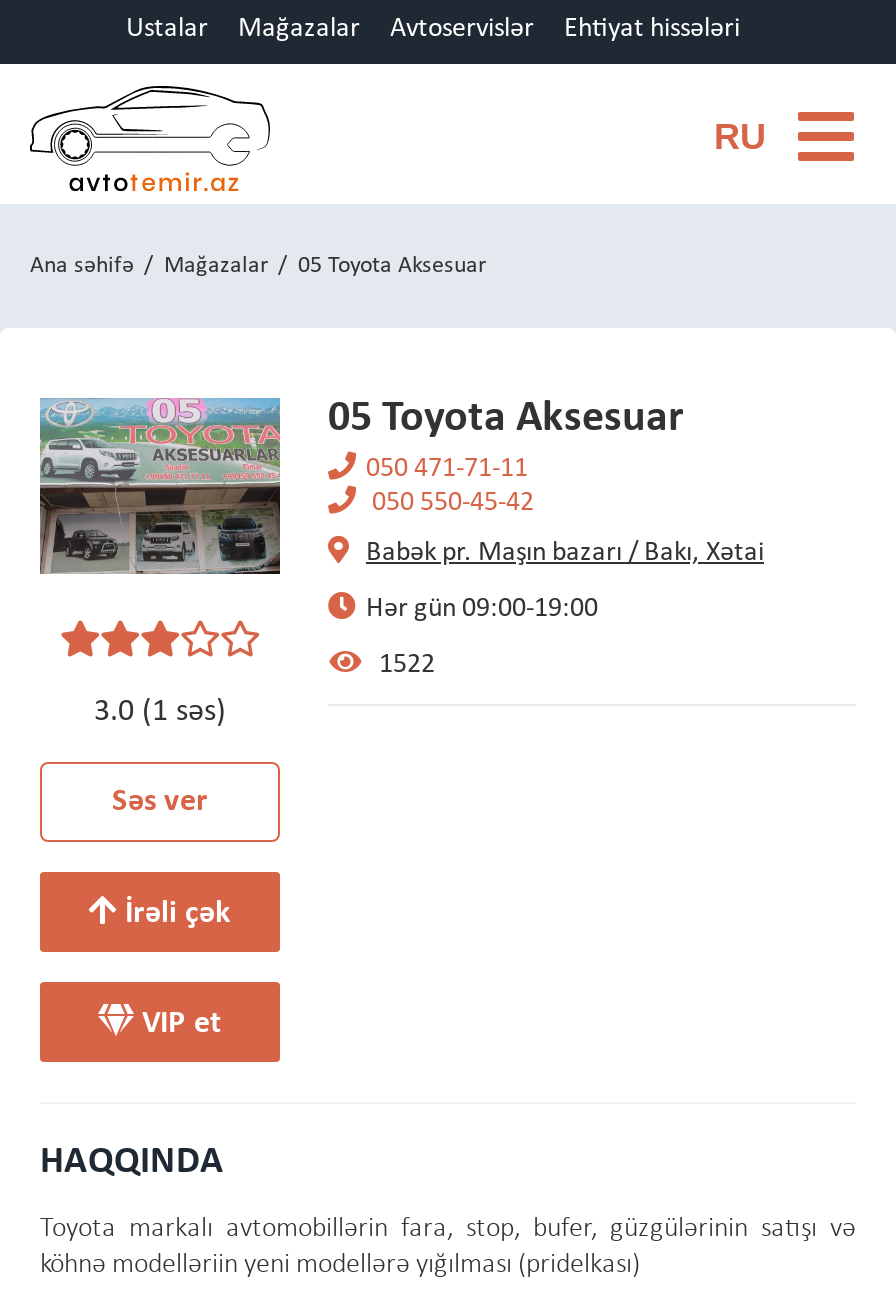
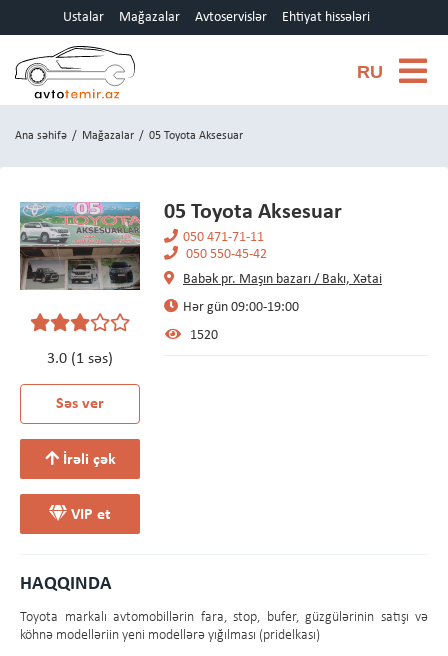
[373,650,435,680] 1522 -> [186,328,217,343] 1520

